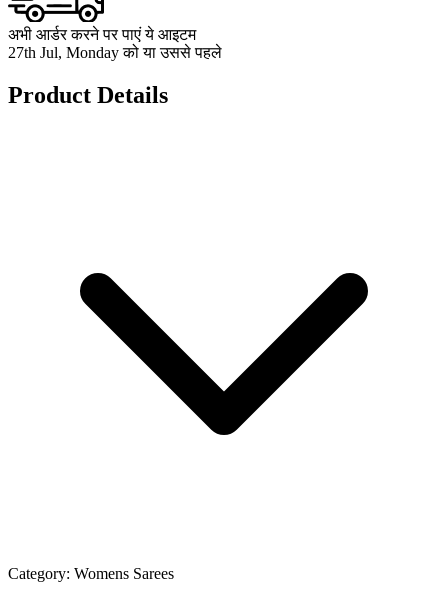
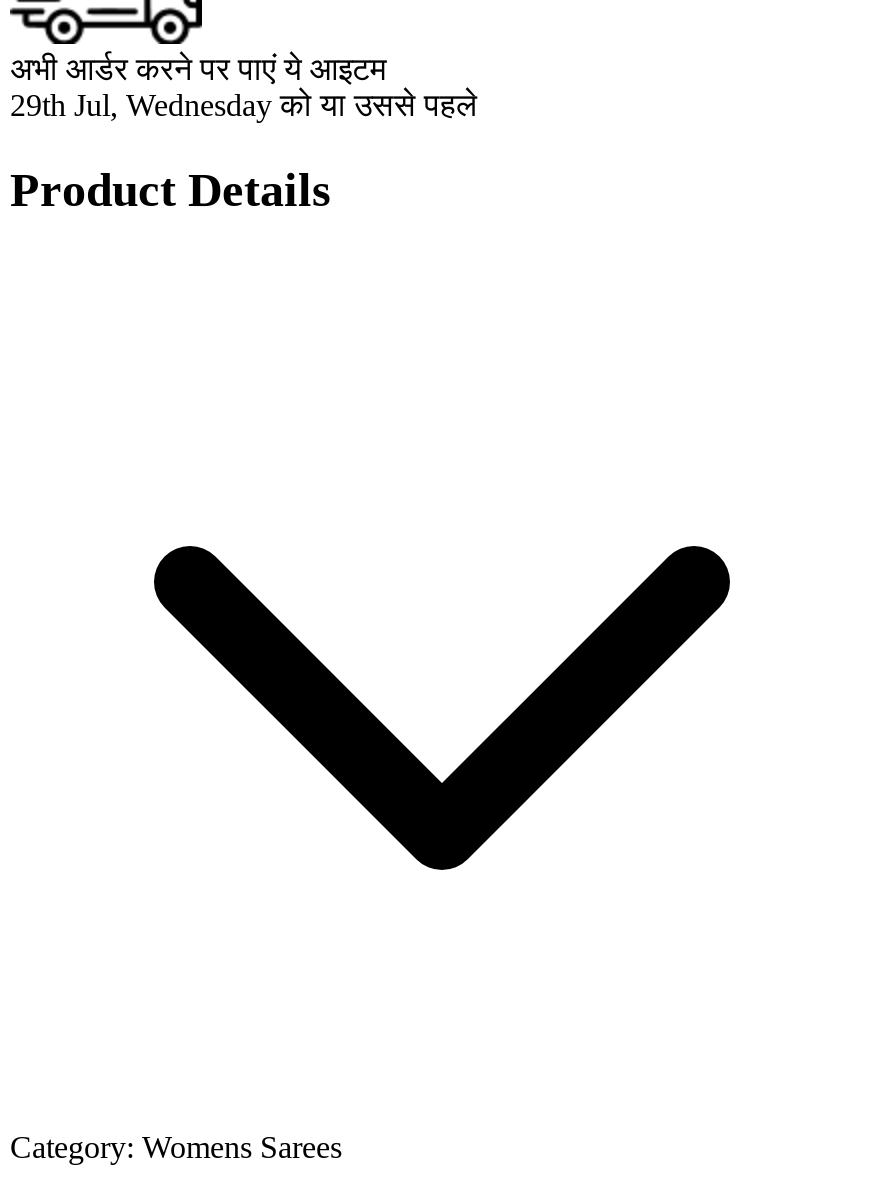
[8,44,222,61] 27th Jul, Monday को या उससे पहले -> [10,88,478,122] 29th Jul, Wednesday को या उससे पहले

